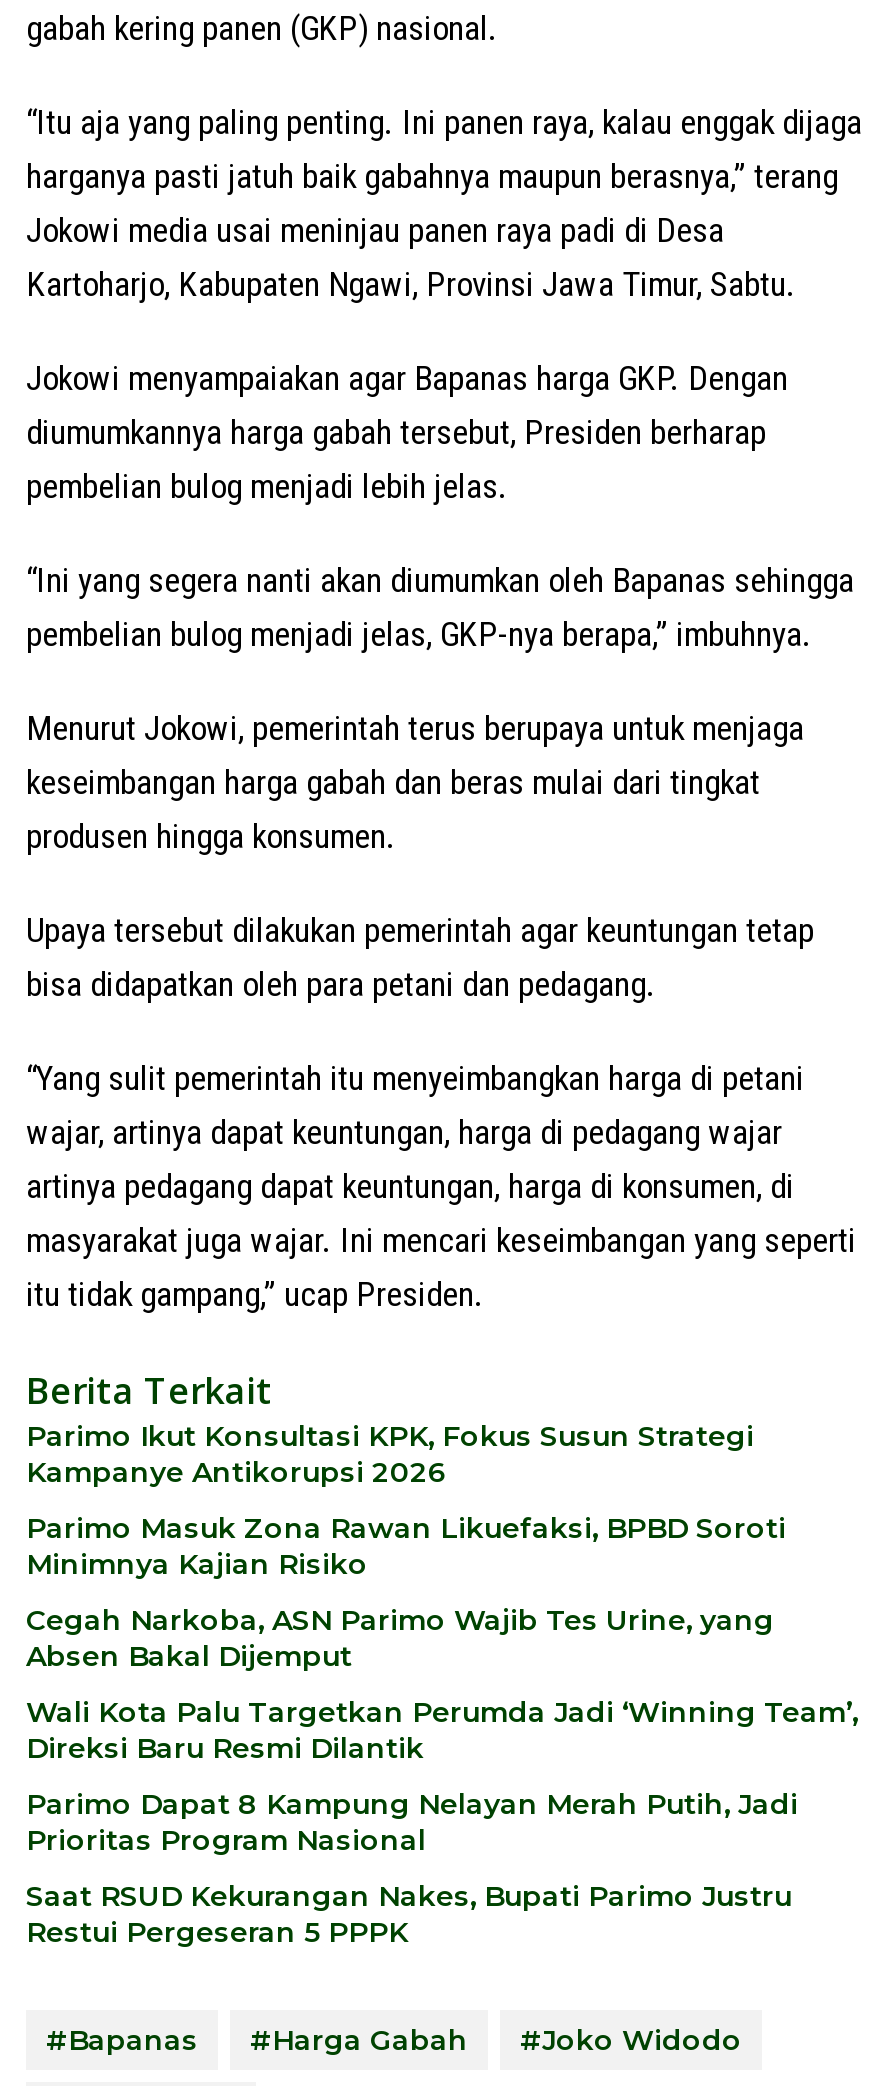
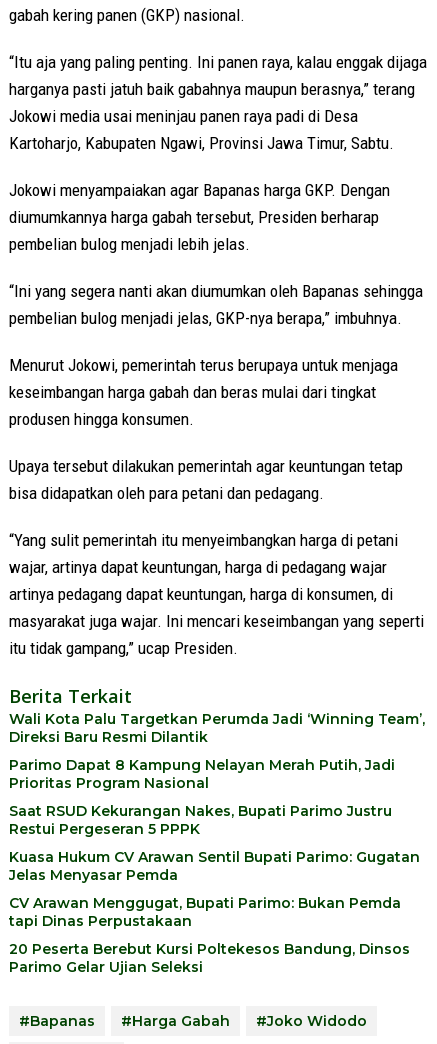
[26,1419,786,1675] Parimo Ikut Konsultasi KPK, Fokus Susun Strategi | Kampanye Antikorupsi 2026 | Parimo Masuk Zona Rawan Likuefaksi, BPBD Soroti | Minimnya Kajian Risiko | Cegah Narkoba, ASN Parimo Wajib Tes Urine, yang | Absen Bakal Dijemput -> none
moved [26,1695,858,1951] -> [9,710,425,838]: Wali Kota Palu Targetkan Perumda Jadi ‘Winning Team’, | Direksi Baru Resmi Dilantik | Parimo Dapat 8 Kampung Nelayan Merah Putih, Jadi | Prioritas Program Nasional | Saat RSUD Kekurangan Nakes, Bupati Parimo Justru | Restui Pergeseran 5 PPPK
none -> [9,848,420,976] Kuasa Hukum CV Arawan Sentil Bupati Parimo: Gugatan | Jelas Menyasar Pemda | CV Arawan Menggugat, Bupati Parimo: Bukan Pemda | tapi Dinas Perpustakaan | 20 Peserta Berebut Kursi Poltekesos Bandung, Dinsos | Parimo Gelar Ujian Seleksi

